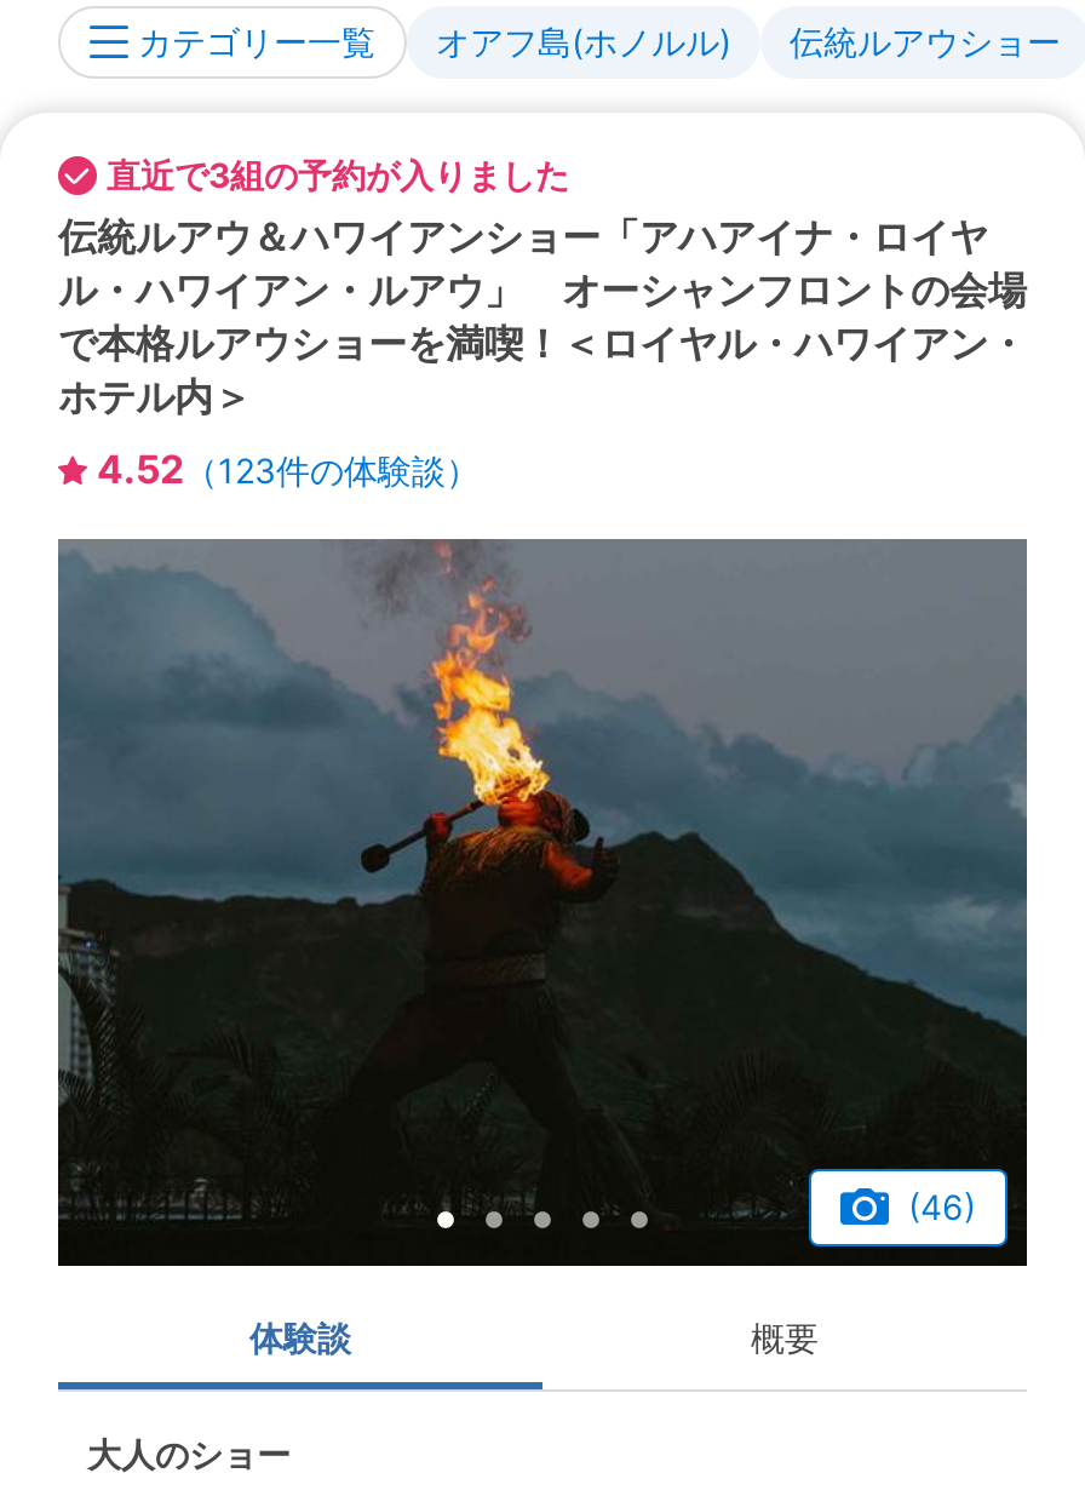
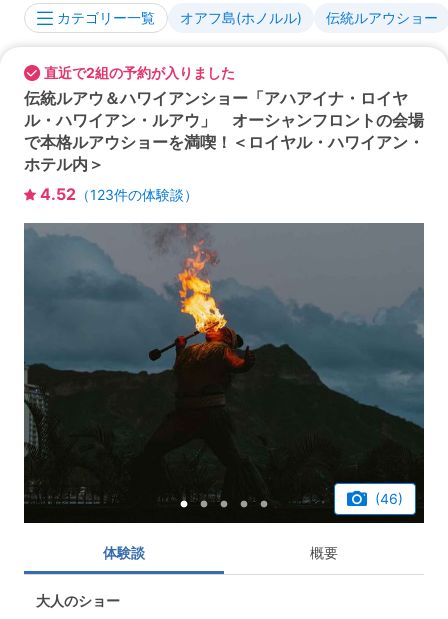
[107,154,569,196] 直近で3組の予約が入りました -> [44,64,235,81] 直近で2組の予約が入りました

